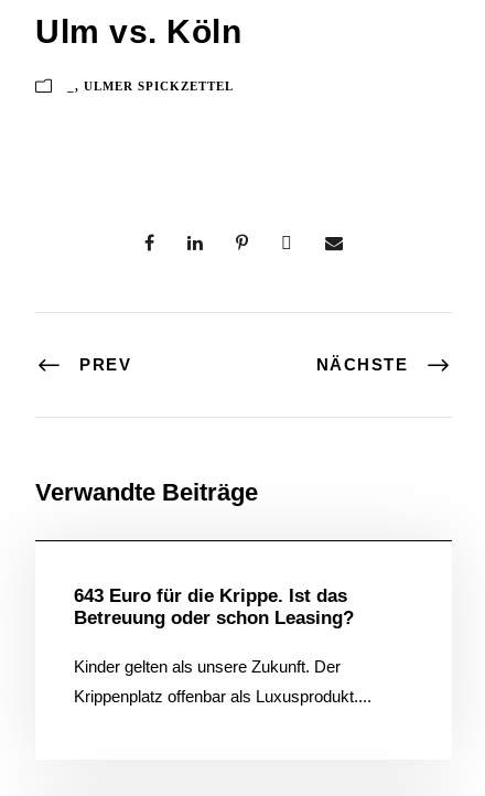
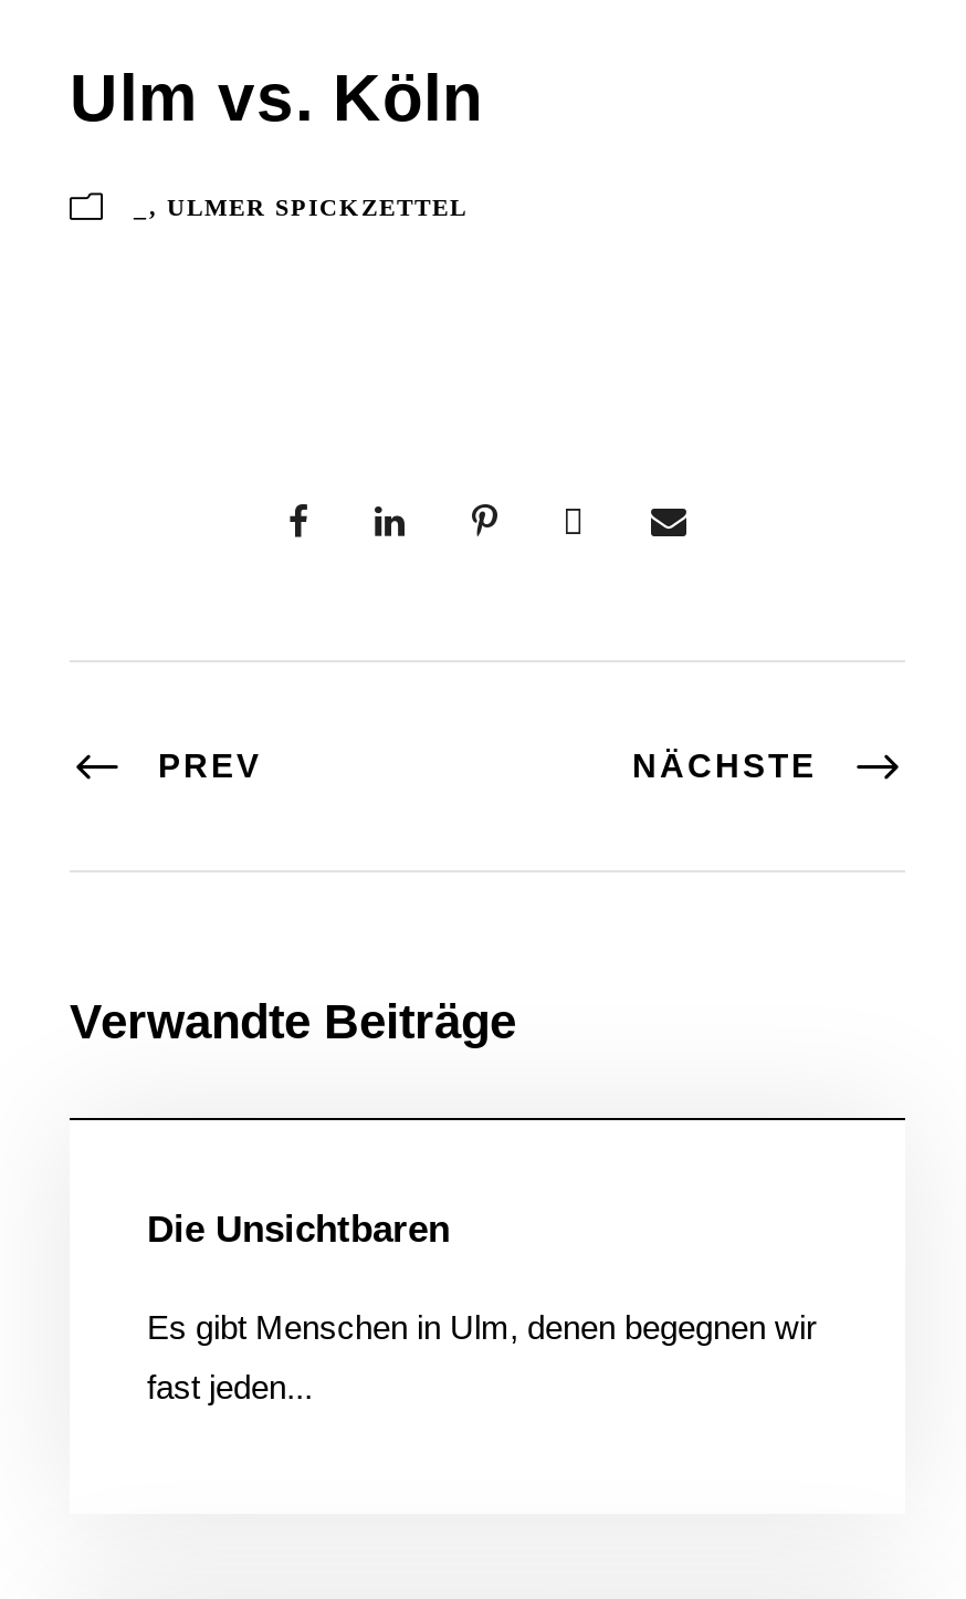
[74,585,354,628] 643 Euro für die Krippe. Ist das | Betreuung oder schon Leasing? -> [147,1208,450,1250] Die Unsichtbaren
[74,657,341,675] Kinder gelten als unsere Zukunft. Der -> [147,1307,817,1345] Es gibt Menschen in Ulm, denen begegnen wir
[74,686,371,705] Krippenplatz offenbar als Luxusprodukt.... -> [147,1367,313,1405] fast jeden...

